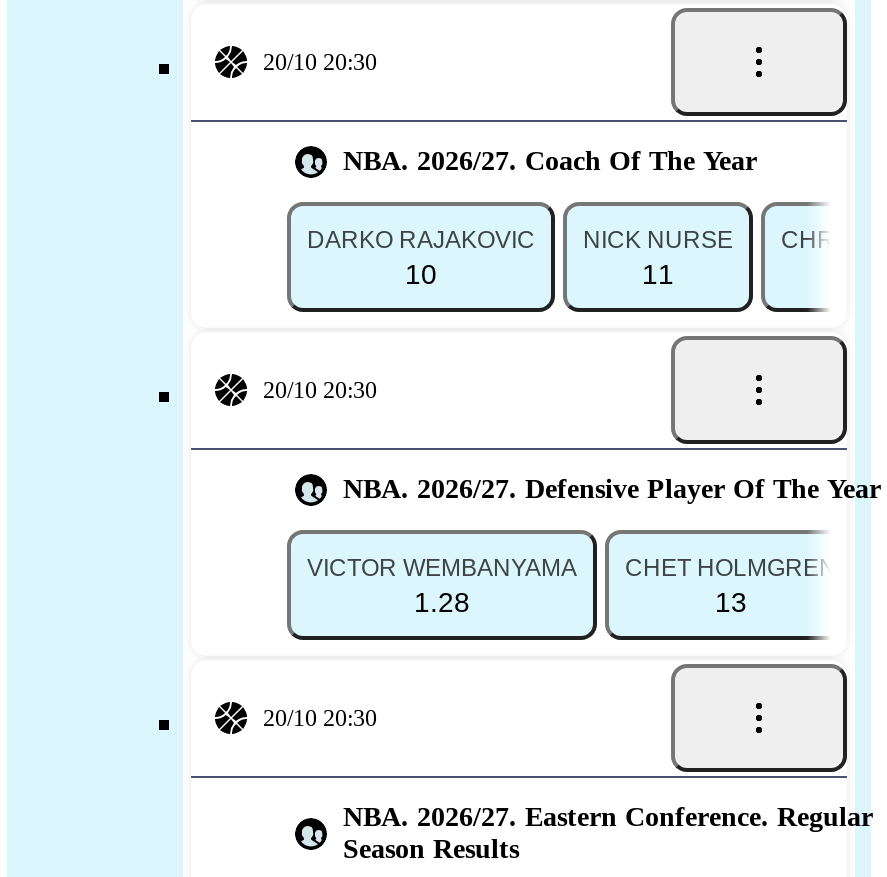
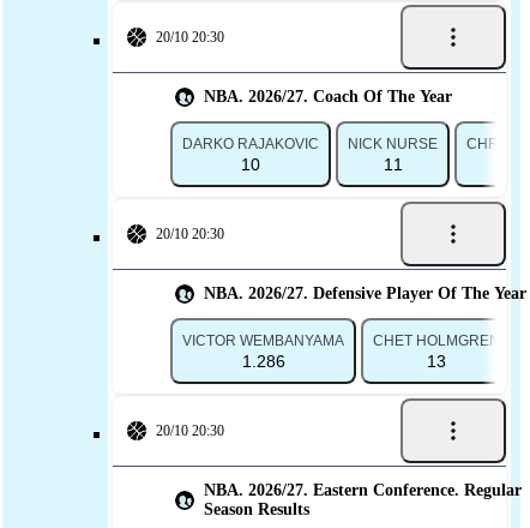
[414,585,470,617] 1.28 -> [242,351,285,370] 1.286

